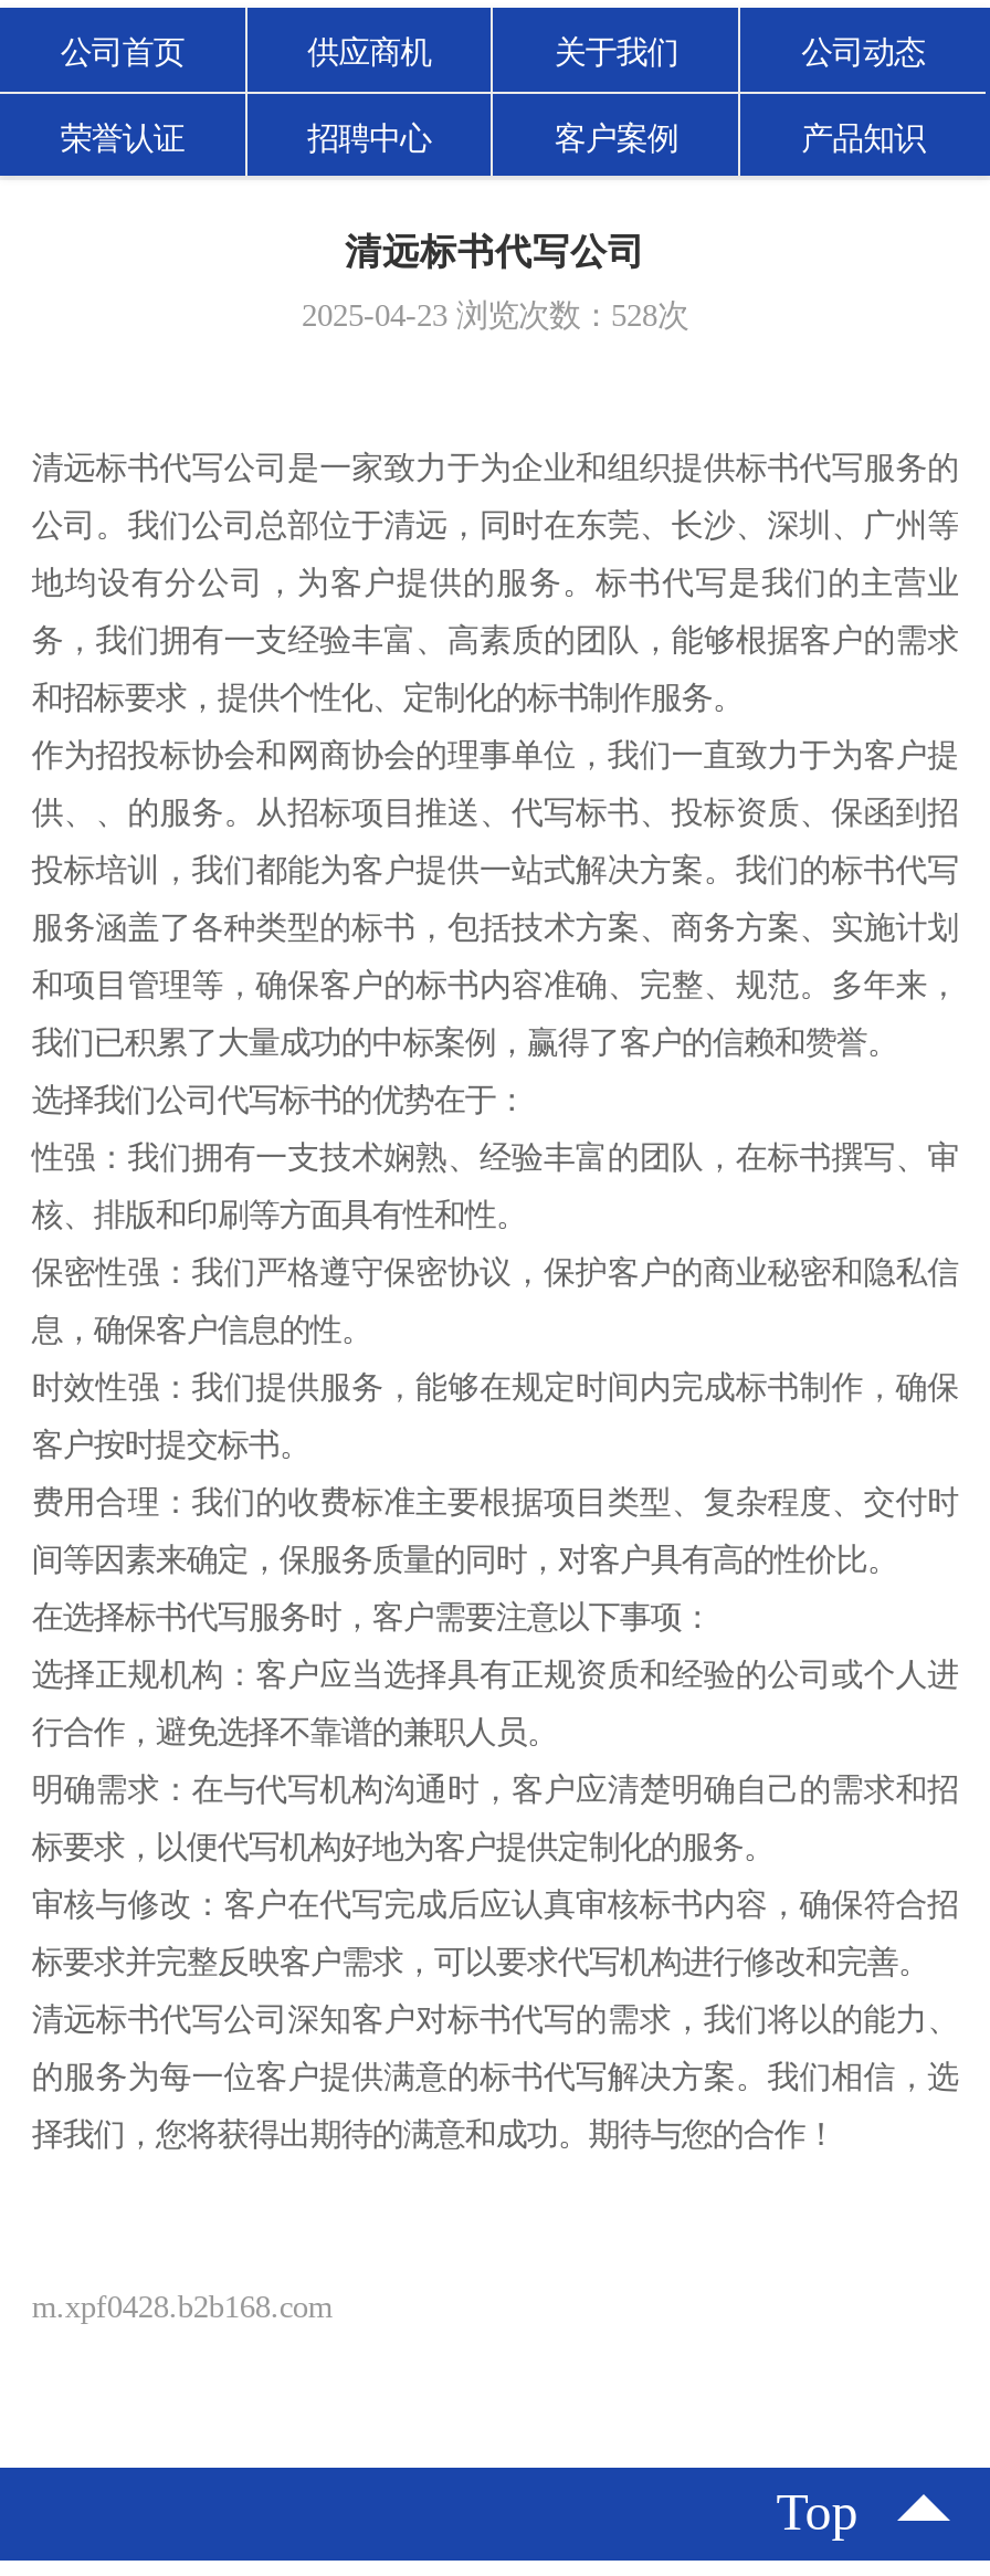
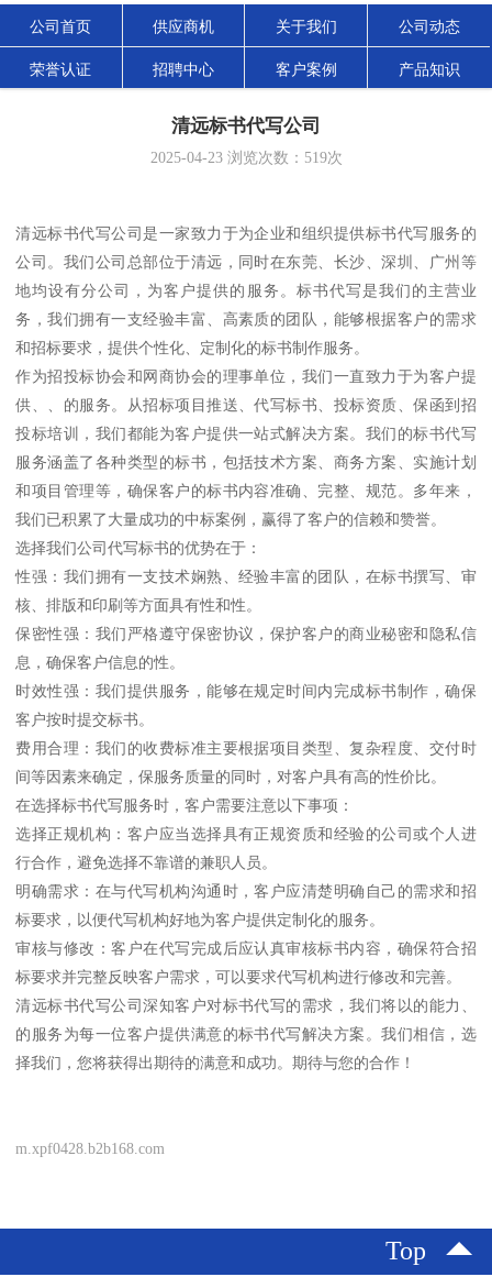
[302,298,688,334] 2025-04-23浏览次数：528次 -> [150,149,342,167] 2025-04-23浏览次数：519次

